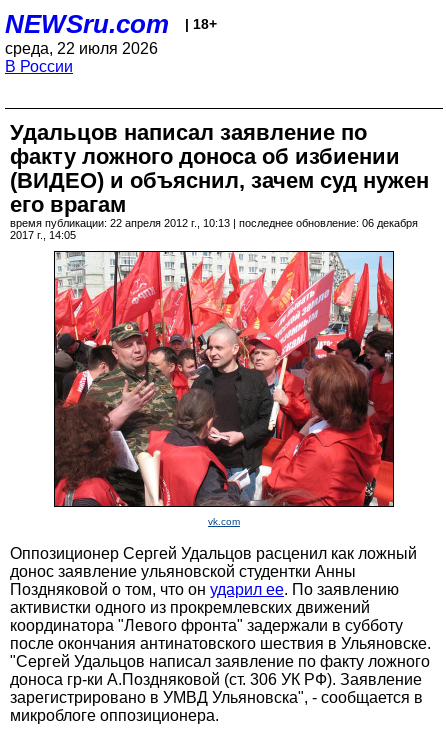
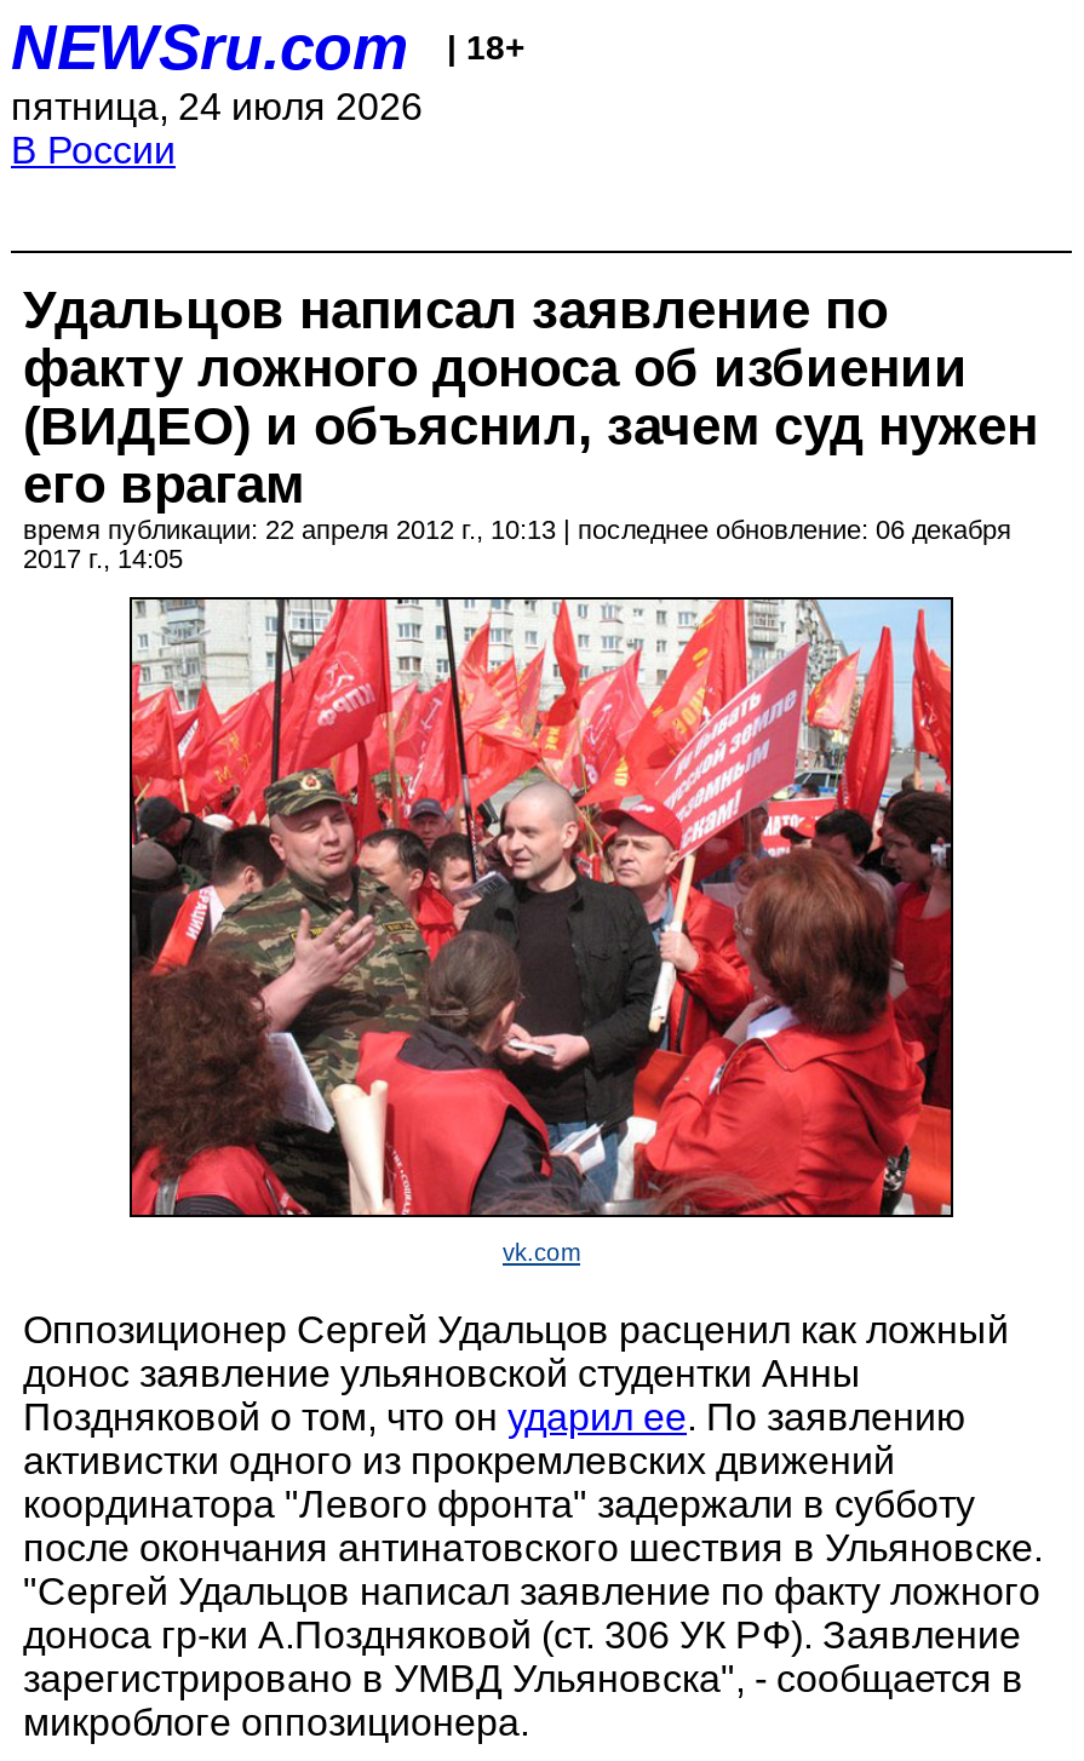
[5,40,158,57] среда, 22 июля 2026 -> [11,86,423,127] пятница, 24 июля 2026

